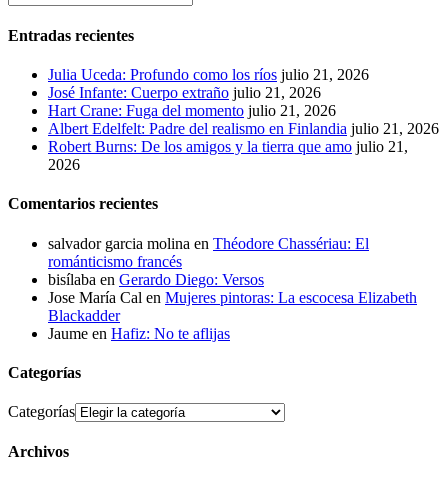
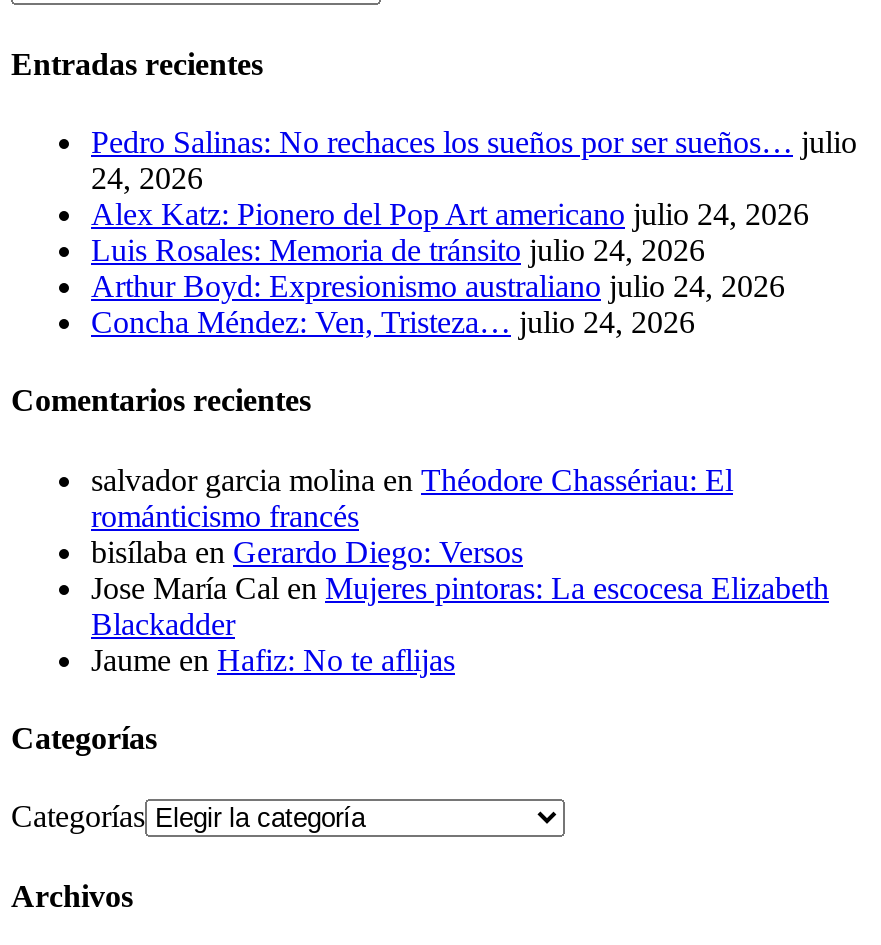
[48,66,439,173] Julia Uceda: Profundo como los ríos julio 21, 2026 | José Infante: Cuerpo extraño julio 21, 2026 | Hart Crane: Fuga del momento julio 21, 2026 | Albert Edelfelt: Padre del realismo en Finlandia julio 21, 2026 | Robert Burns: De los amigos y la tierra que amo julio 21, | 2026 -> [91,125,857,339] Pedro Salinas: No rechaces los sueños por ser sueños… julio | 24, 2026 | Alex Katz: Pionero del Pop Art americano julio 24, 2026 | Luis Rosales: Memoria de tránsito julio 24, 2026 | Arthur Boyd: Expresionismo australiano julio 24, 2026 | Concha Méndez: Ven, Tristeza… julio 24, 2026

